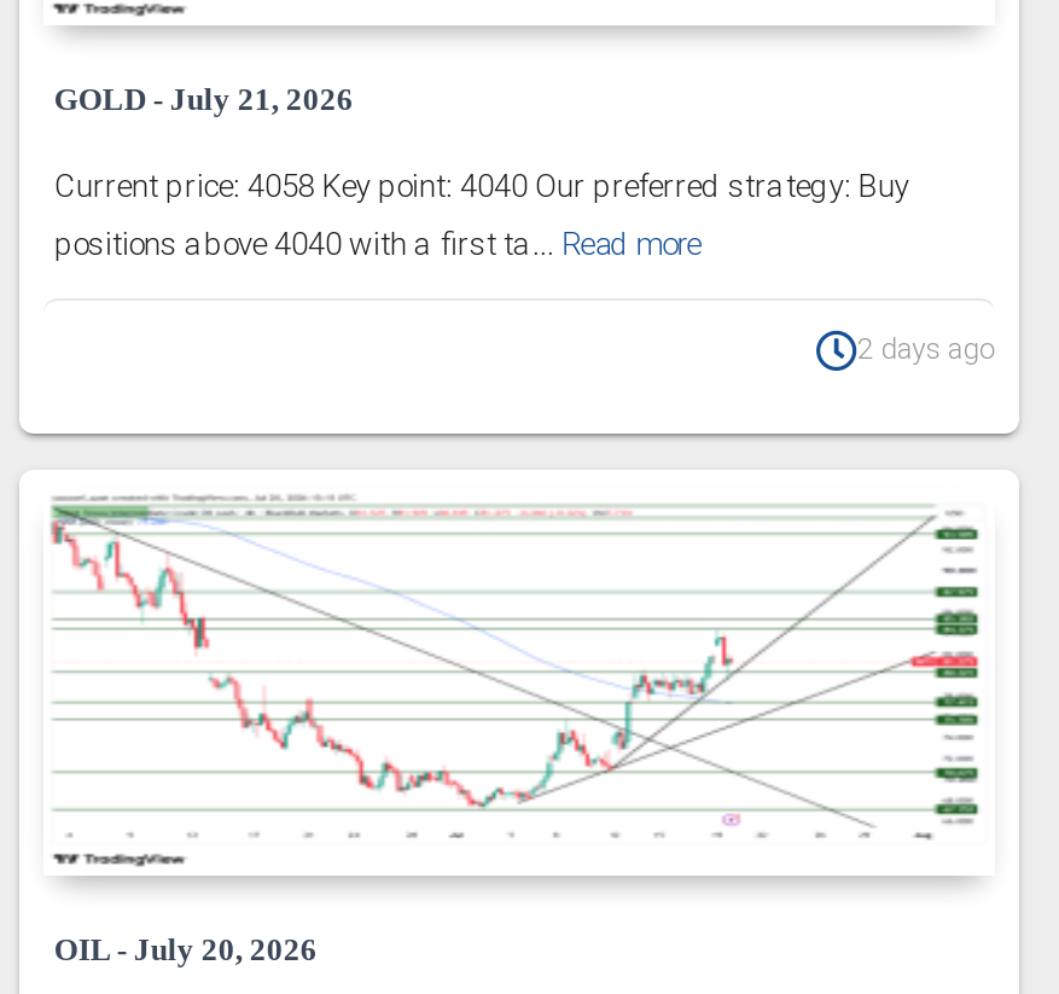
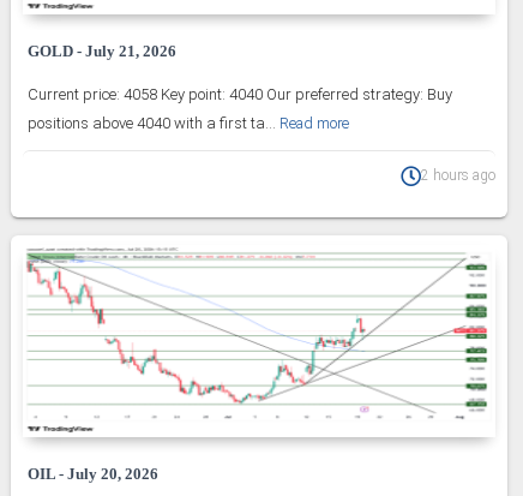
[856,333,994,367] 2 days ago -> [421,167,495,184] 2 hours ago

